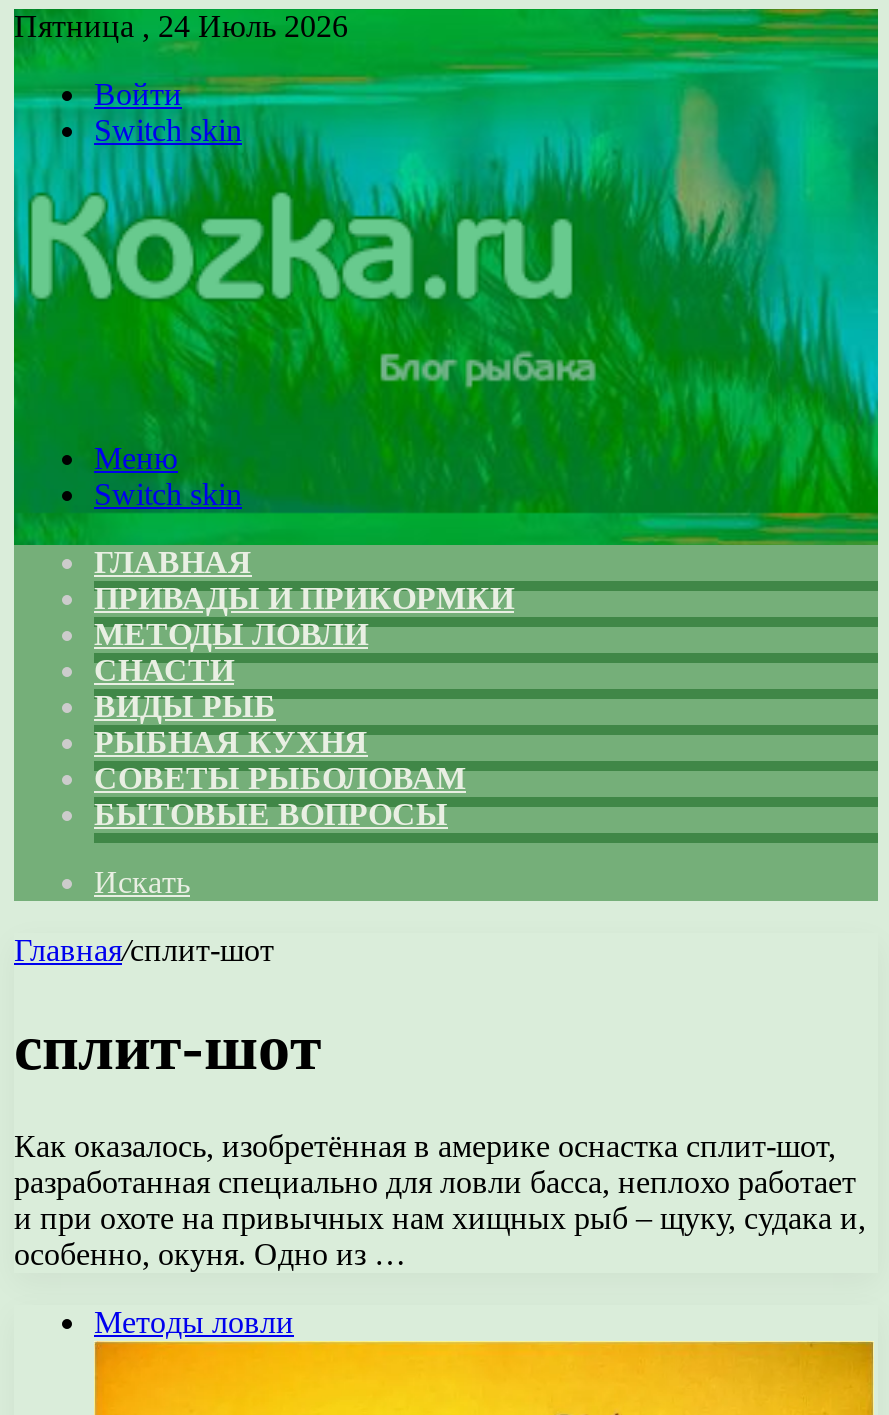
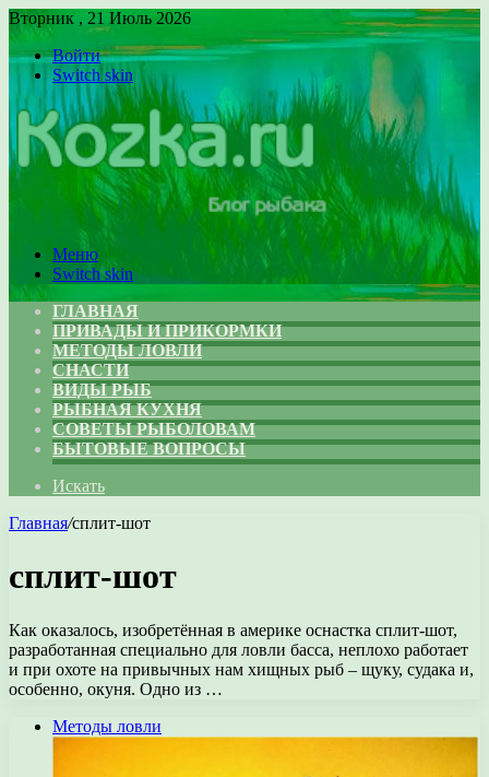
[14,9,348,43] Пятница , 24 Июль 2026 -> [9,9,191,27] Вторник , 21 Июль 2026

